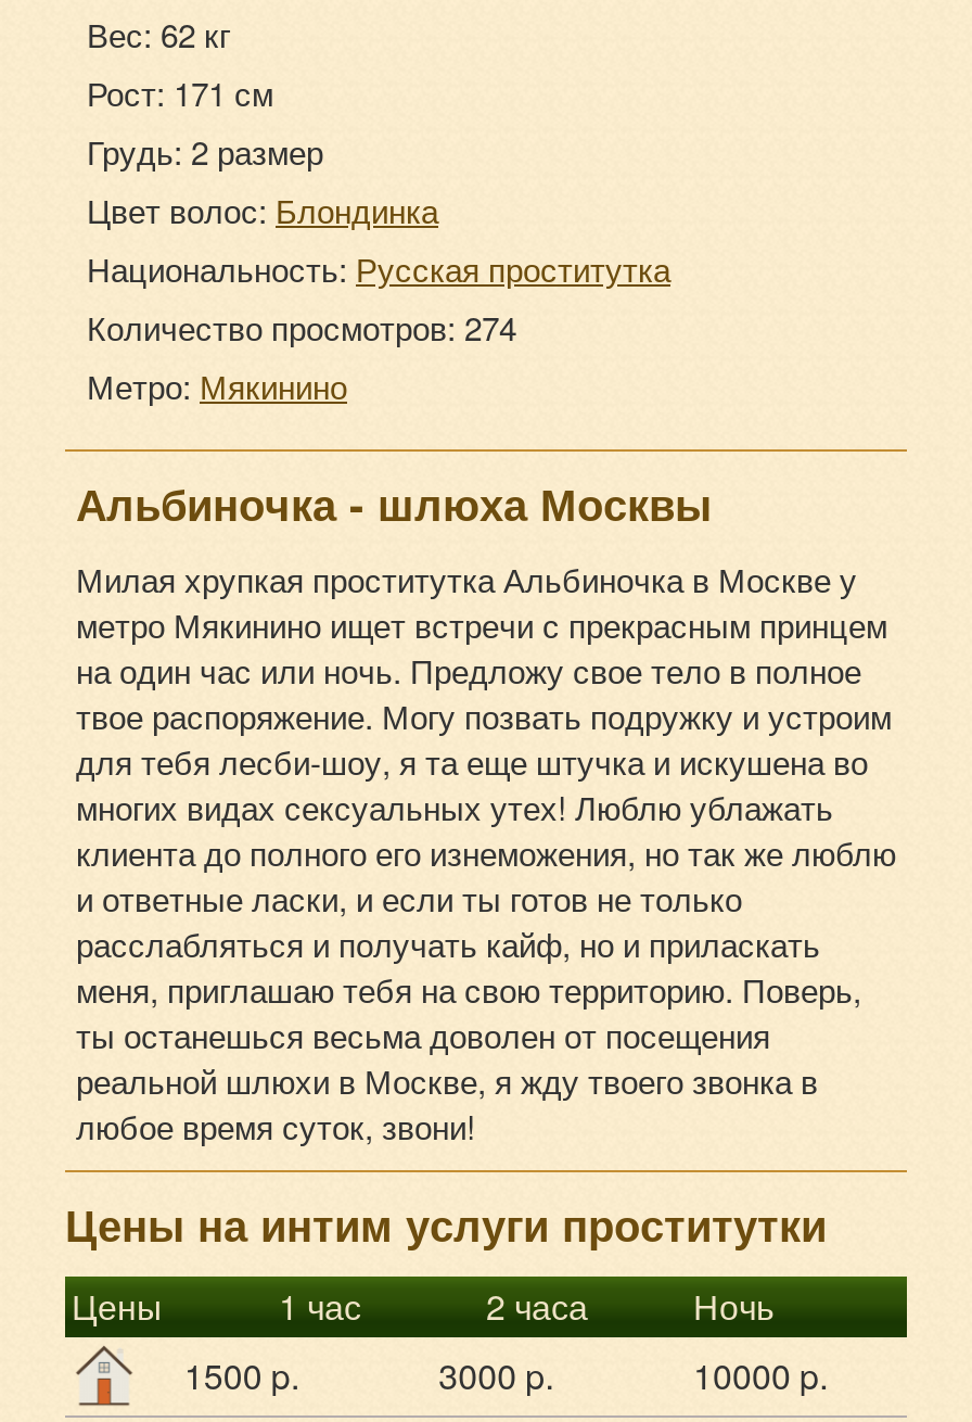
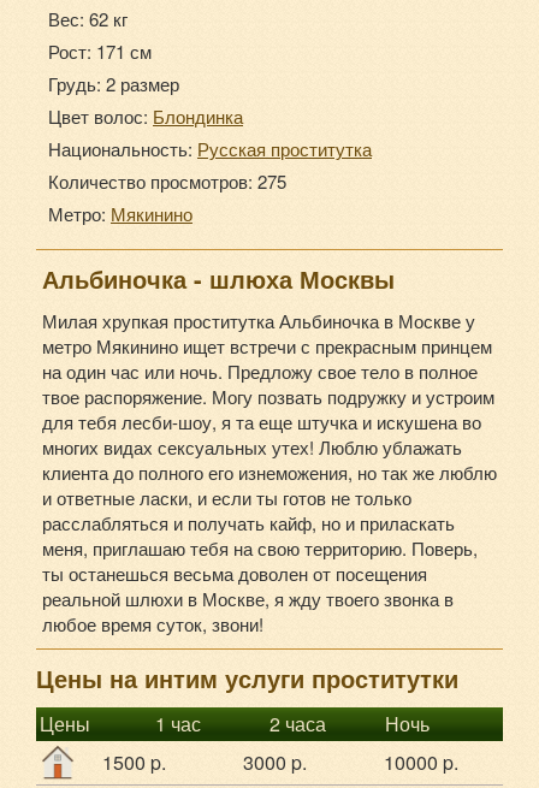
[87,304,516,350] Количество просмотров: 274 -> [48,168,286,194] Количество просмотров: 275

